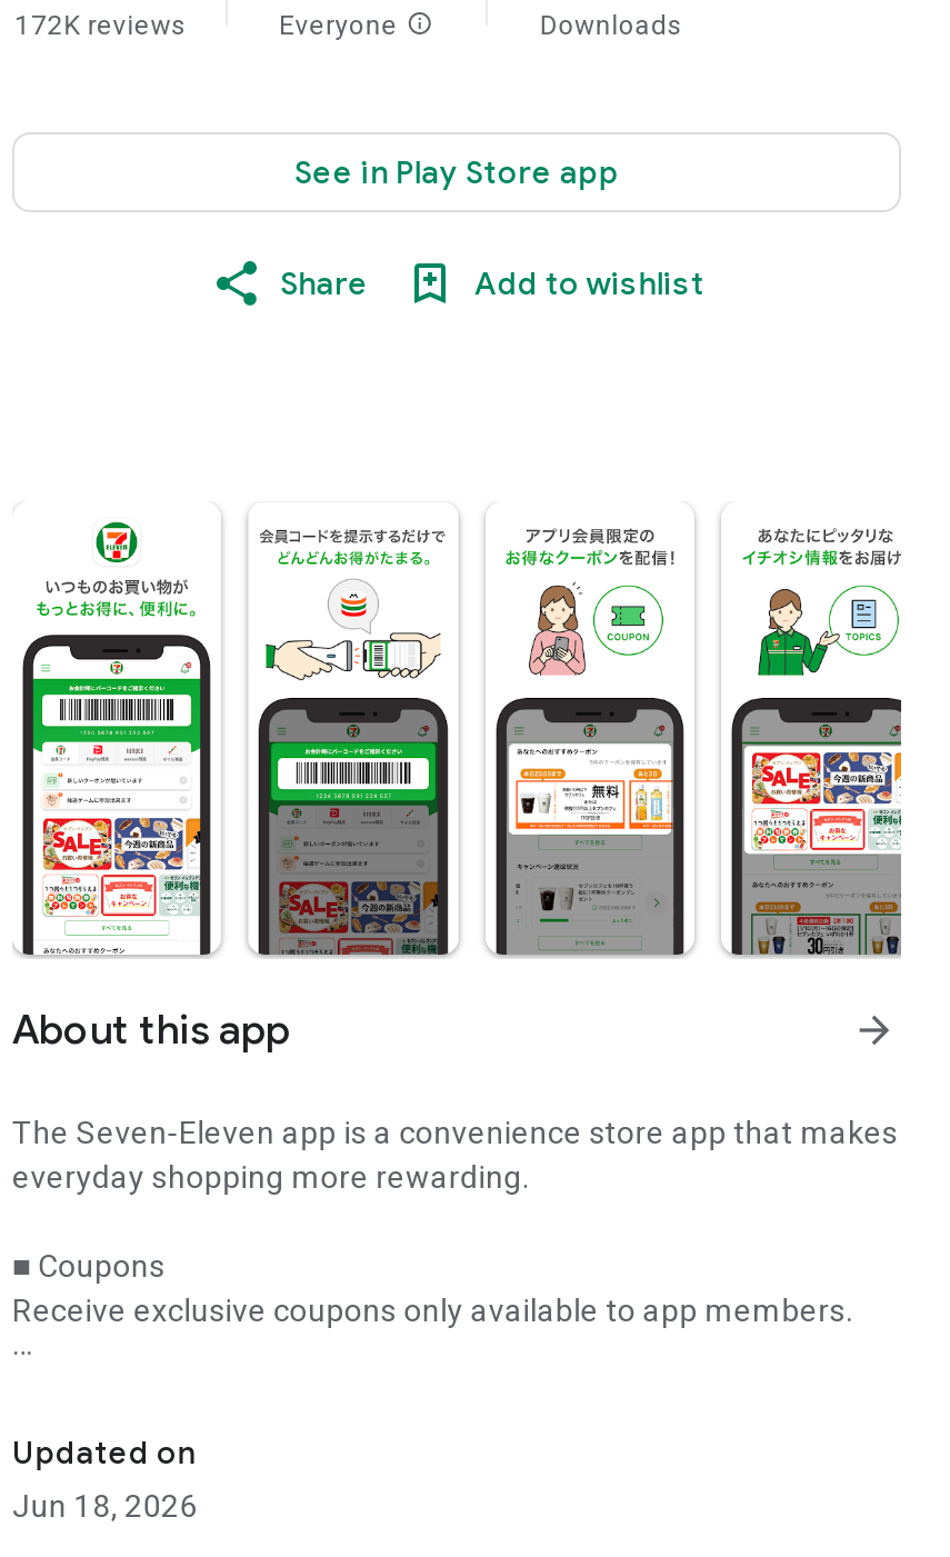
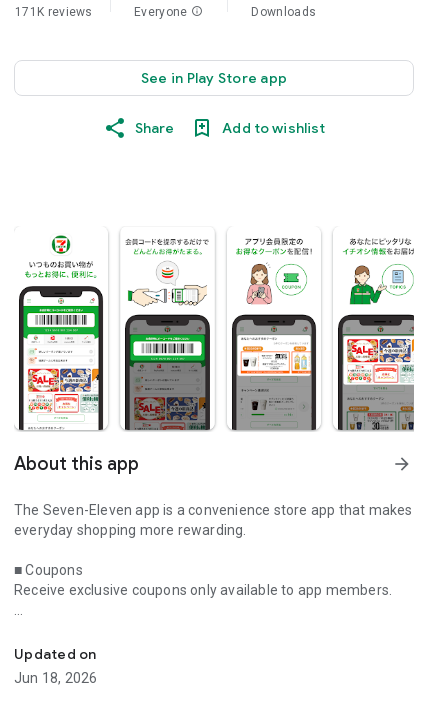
[15,10,187,41] 172K reviews -> [15,5,93,19] 171K reviews

